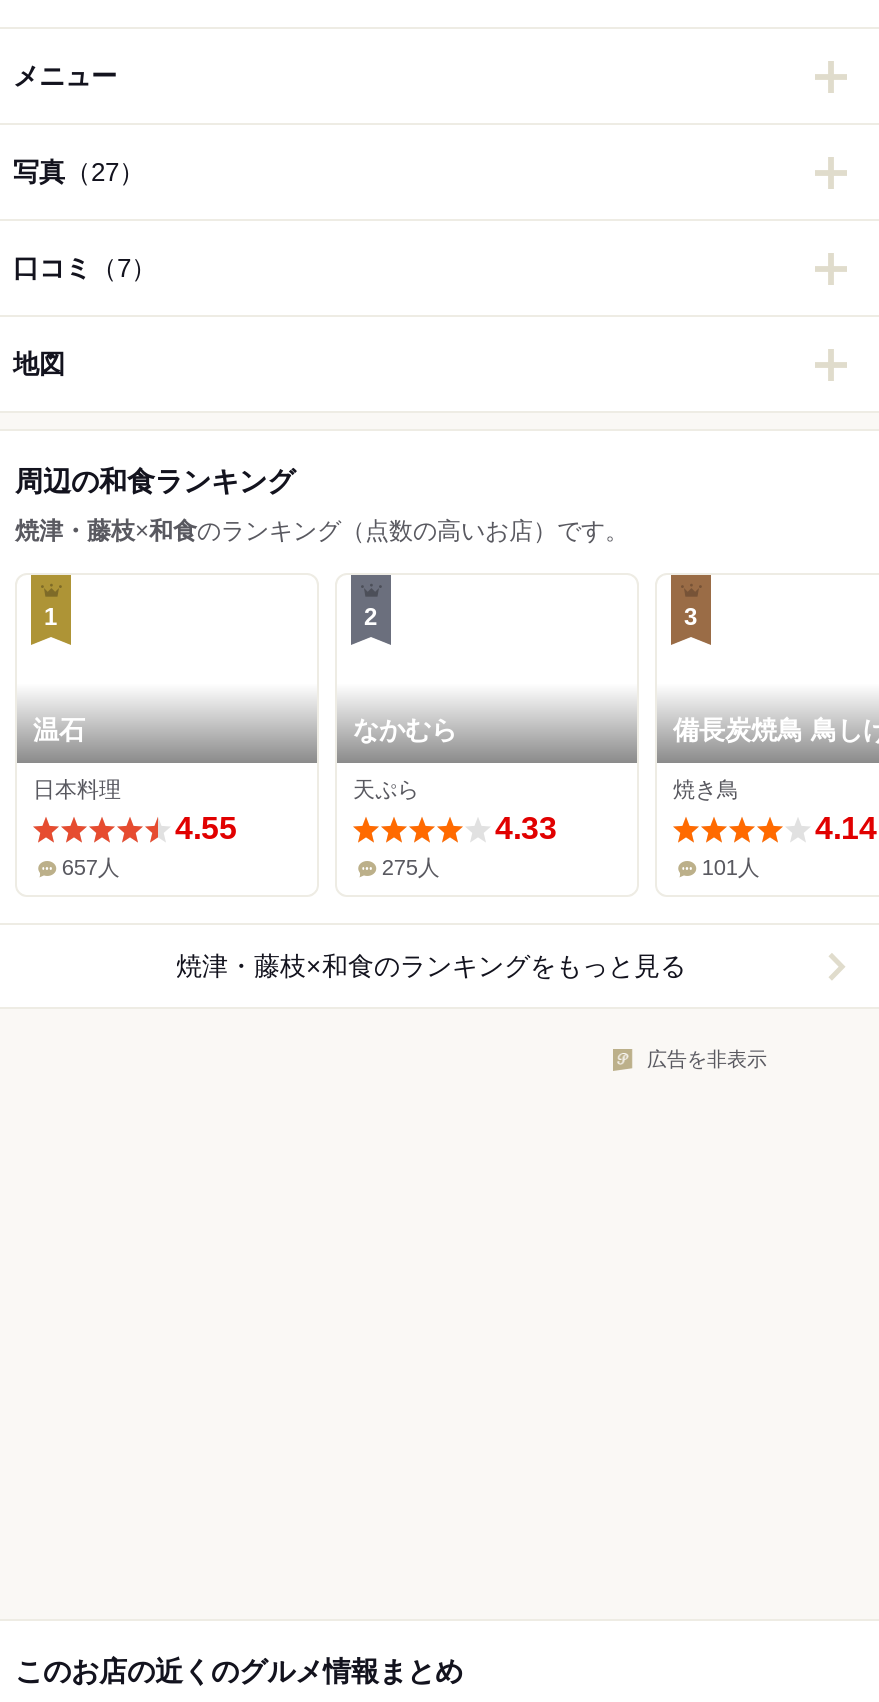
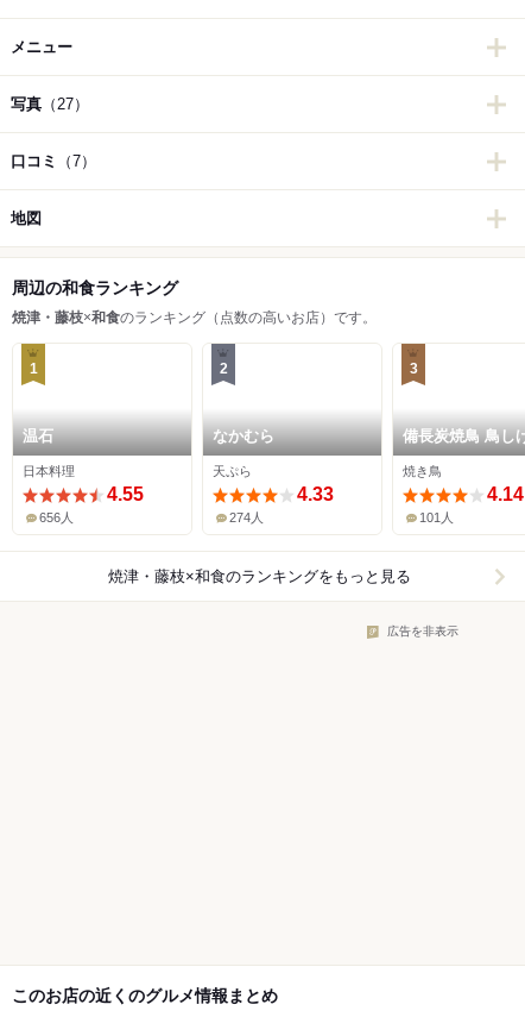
[62,856,120,880] 657人 -> [40,511,74,525] 656人
[382,856,440,880] 275人 -> [230,511,264,525] 274人

